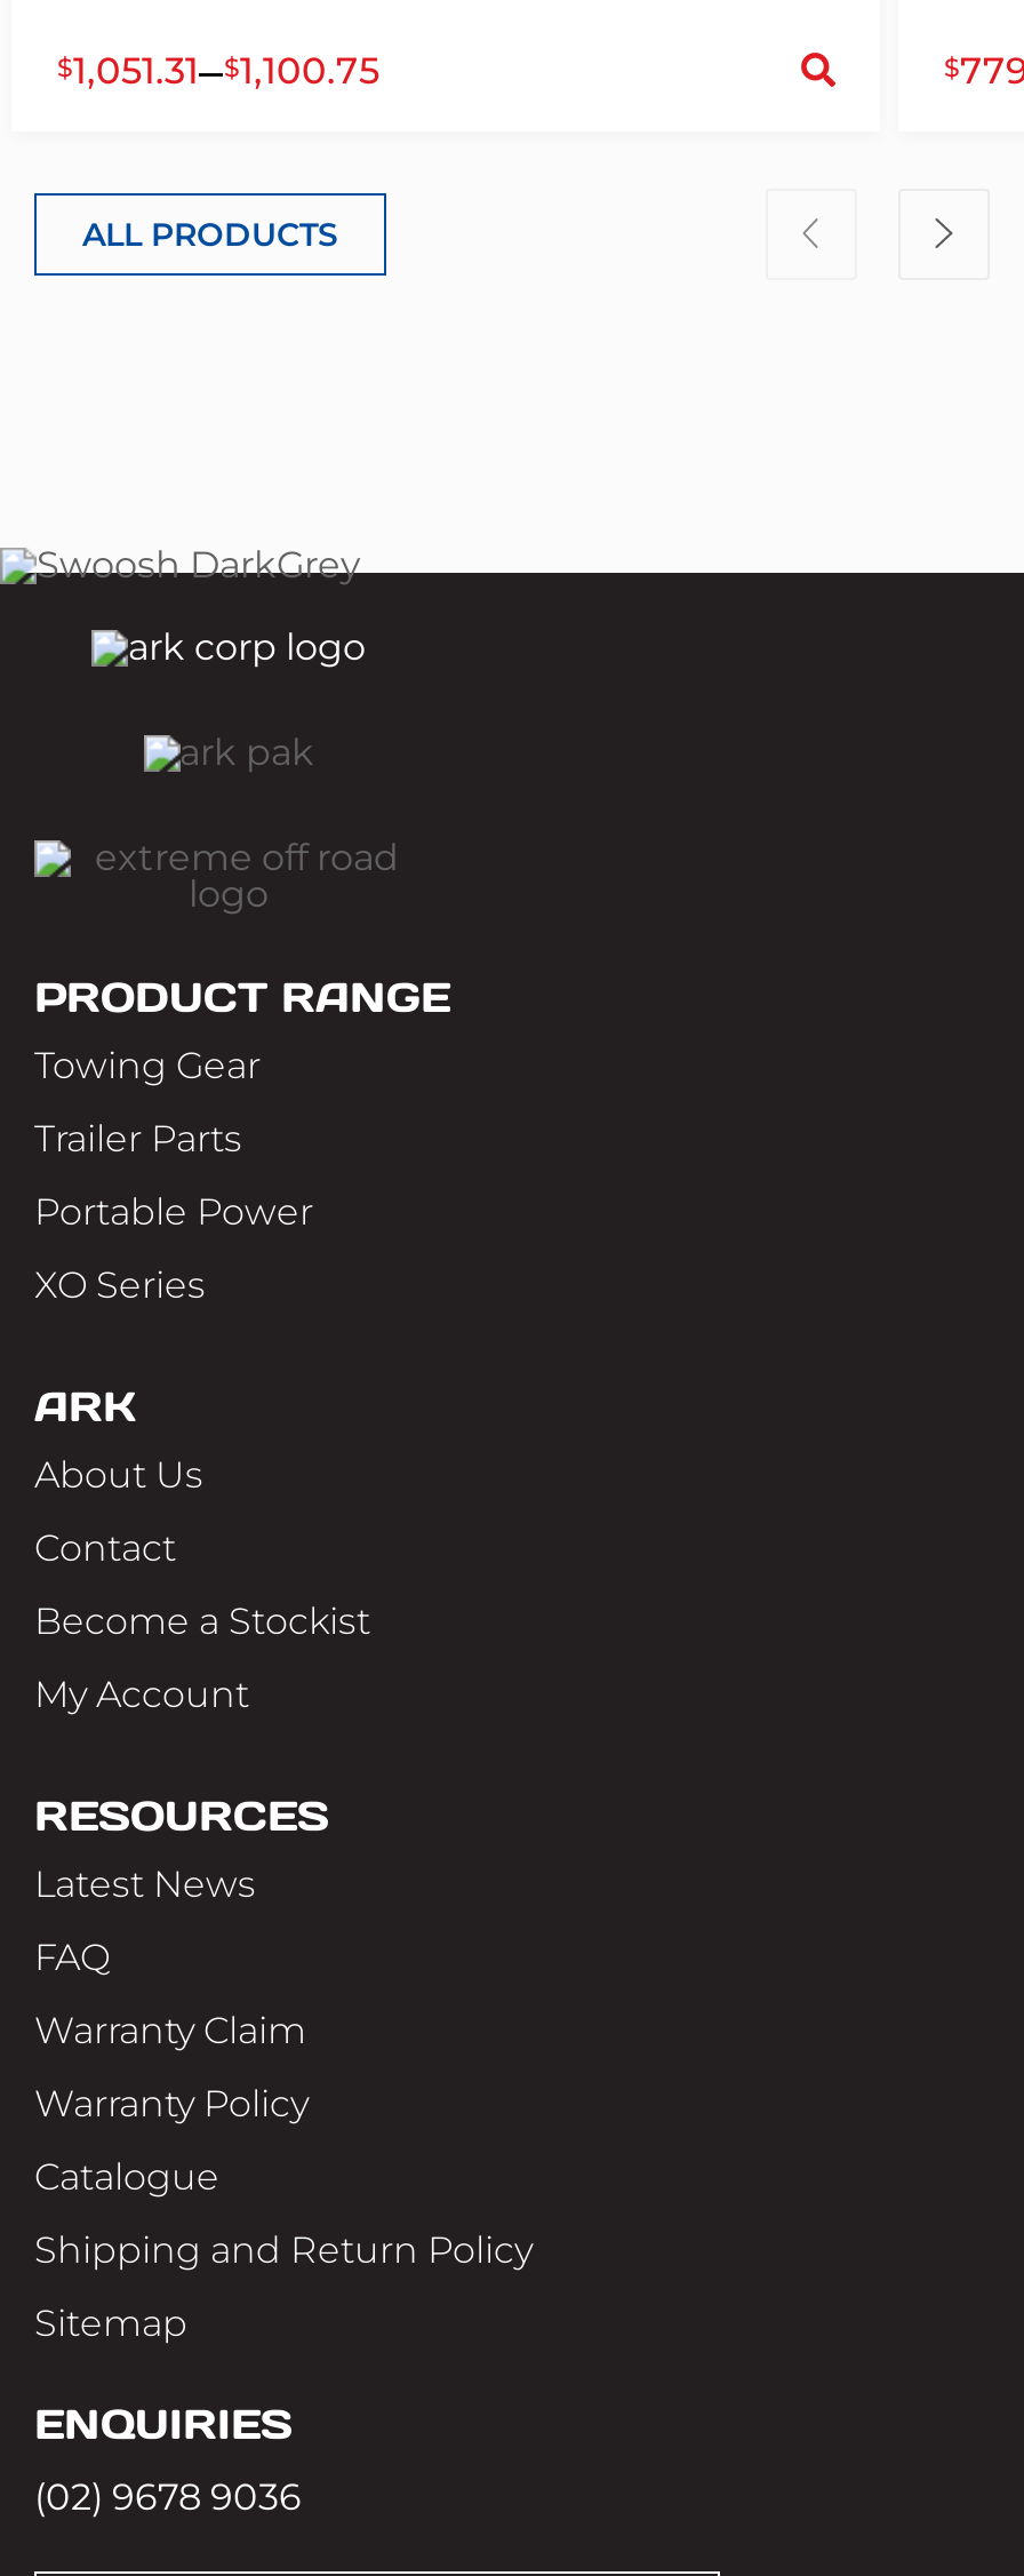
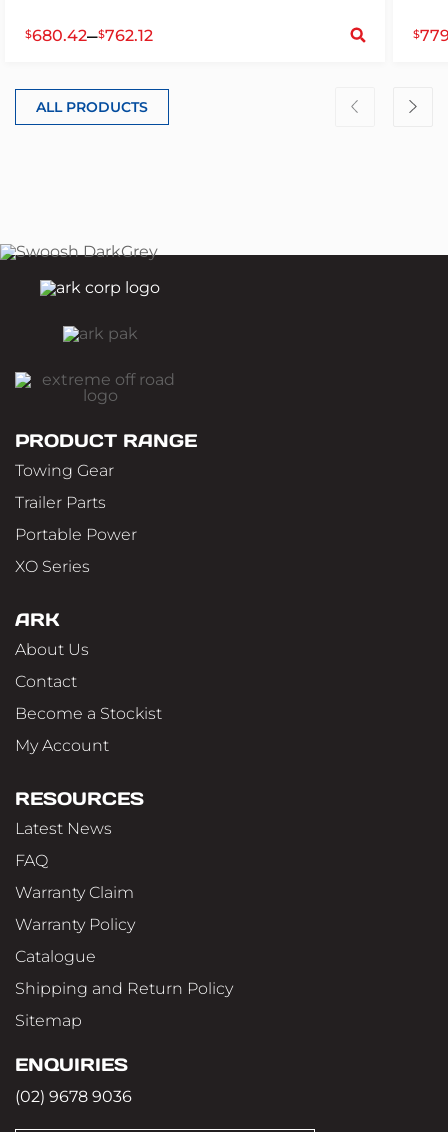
[57,42,379,99] $1,051.31–$1,100.75 -> [25,23,153,48] $680.42–$762.12

